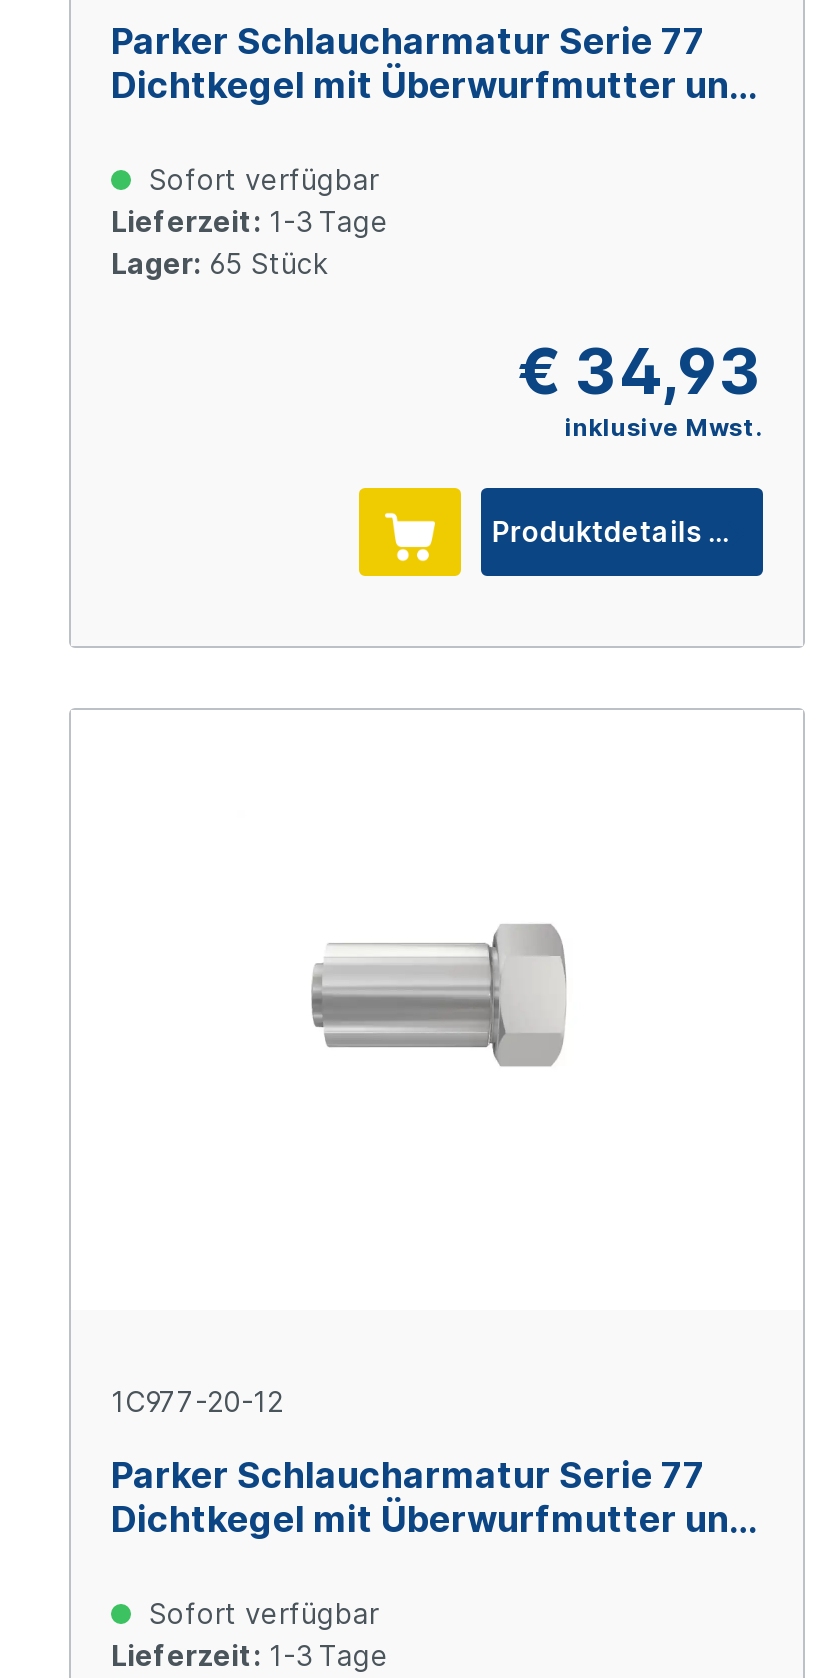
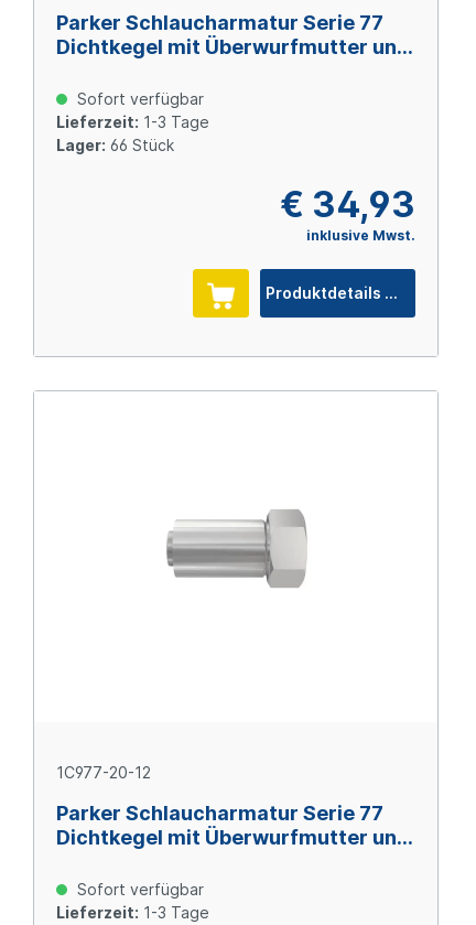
[111,247,327,281] Lager: 65 Stück -> [56,136,174,155] Lager: 66 Stück

